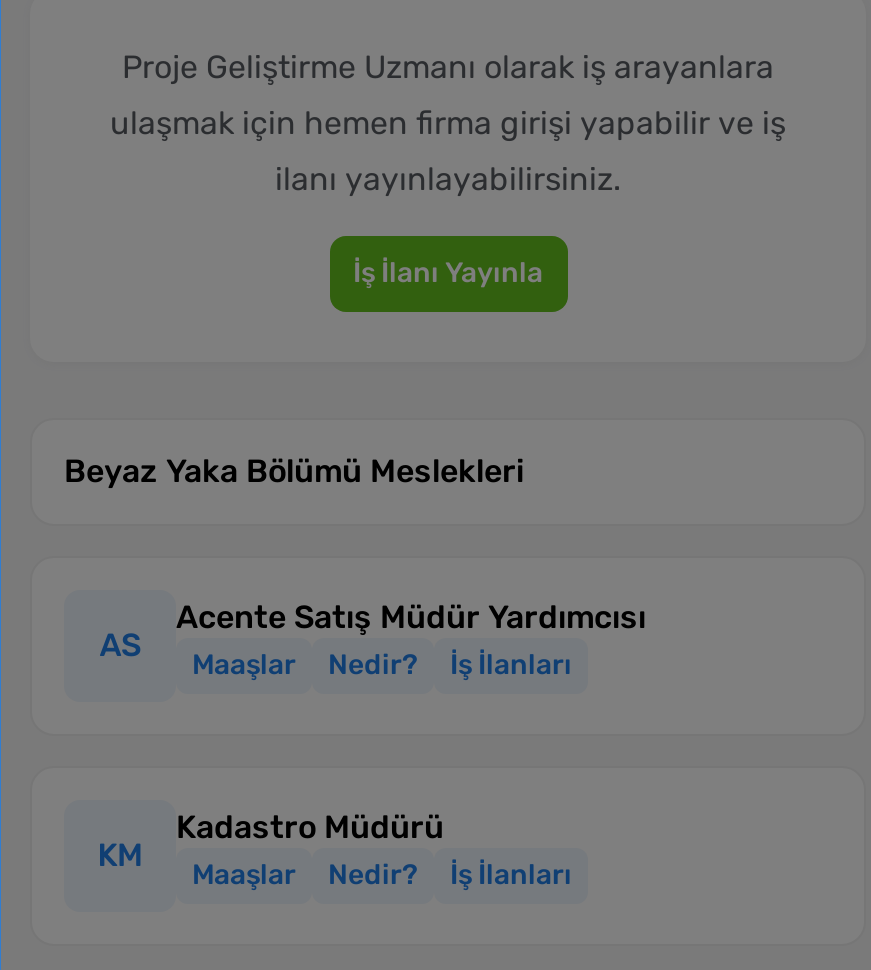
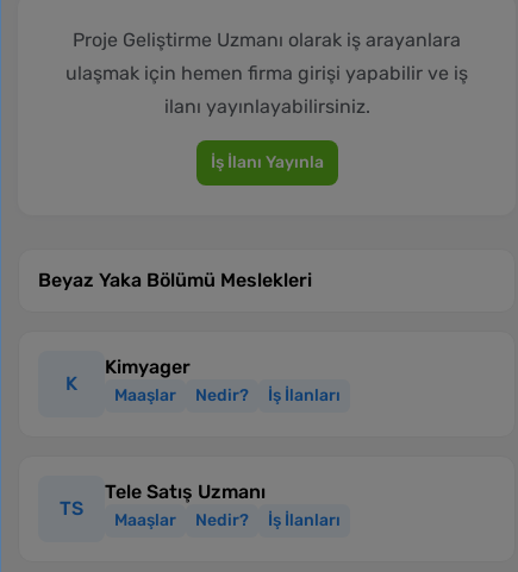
[176,599,646,637] Acente Satış Müdür Yardımcısı -> [105,356,191,379] Kimyager
[100,627,140,665] AS -> [66,373,77,395] K
[176,809,444,847] Kadastro Müdürü -> [105,481,266,504] Tele Satış Uzmanı
[98,837,142,875] KM -> [60,498,83,520] TS

